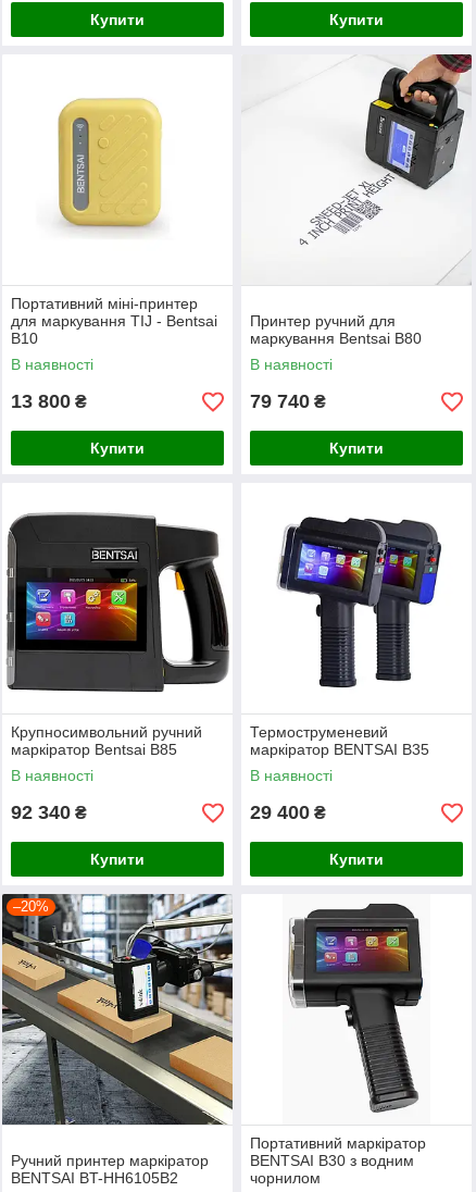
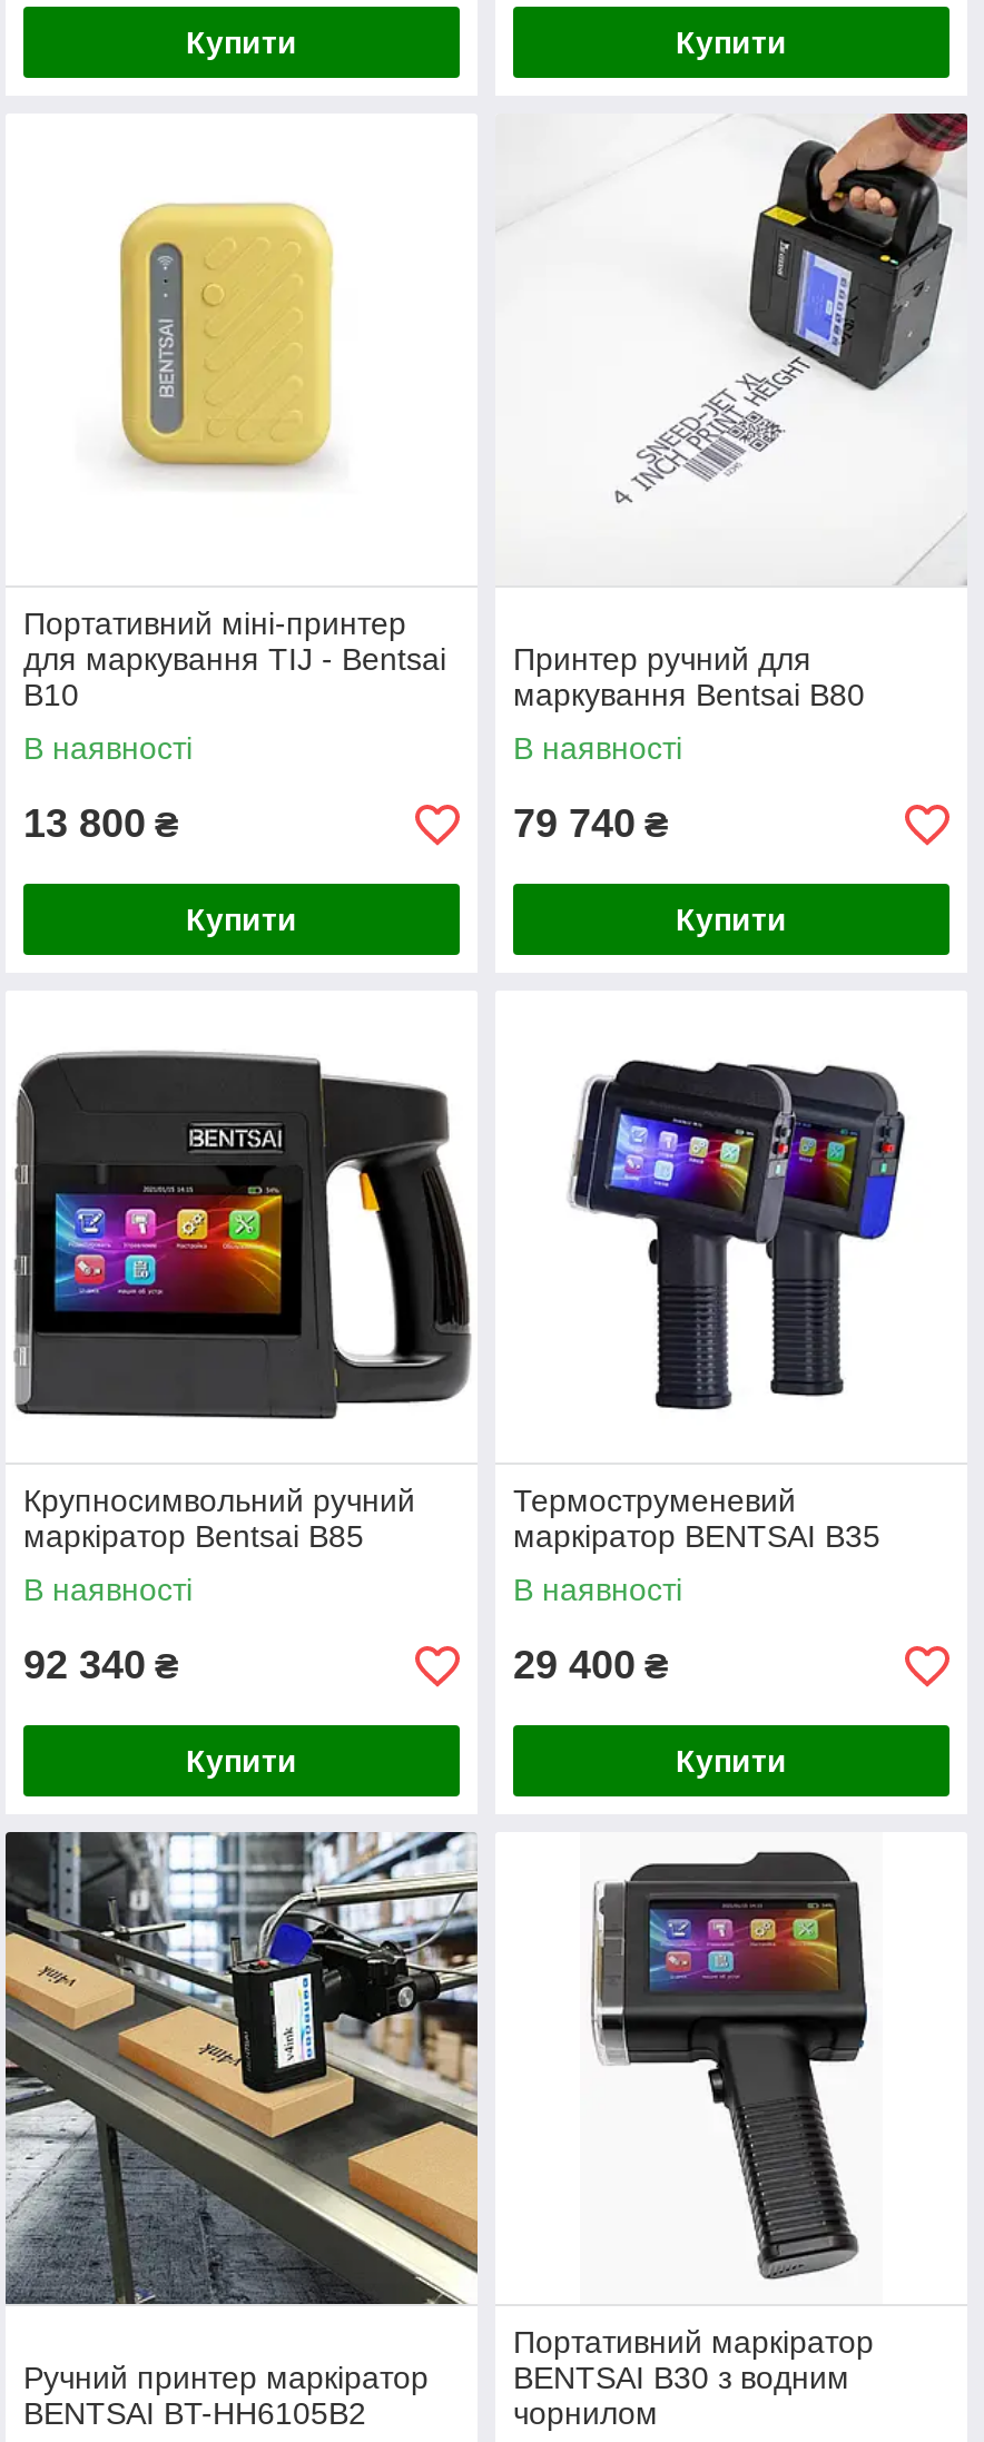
[13,899,49,915] –20% -> none

